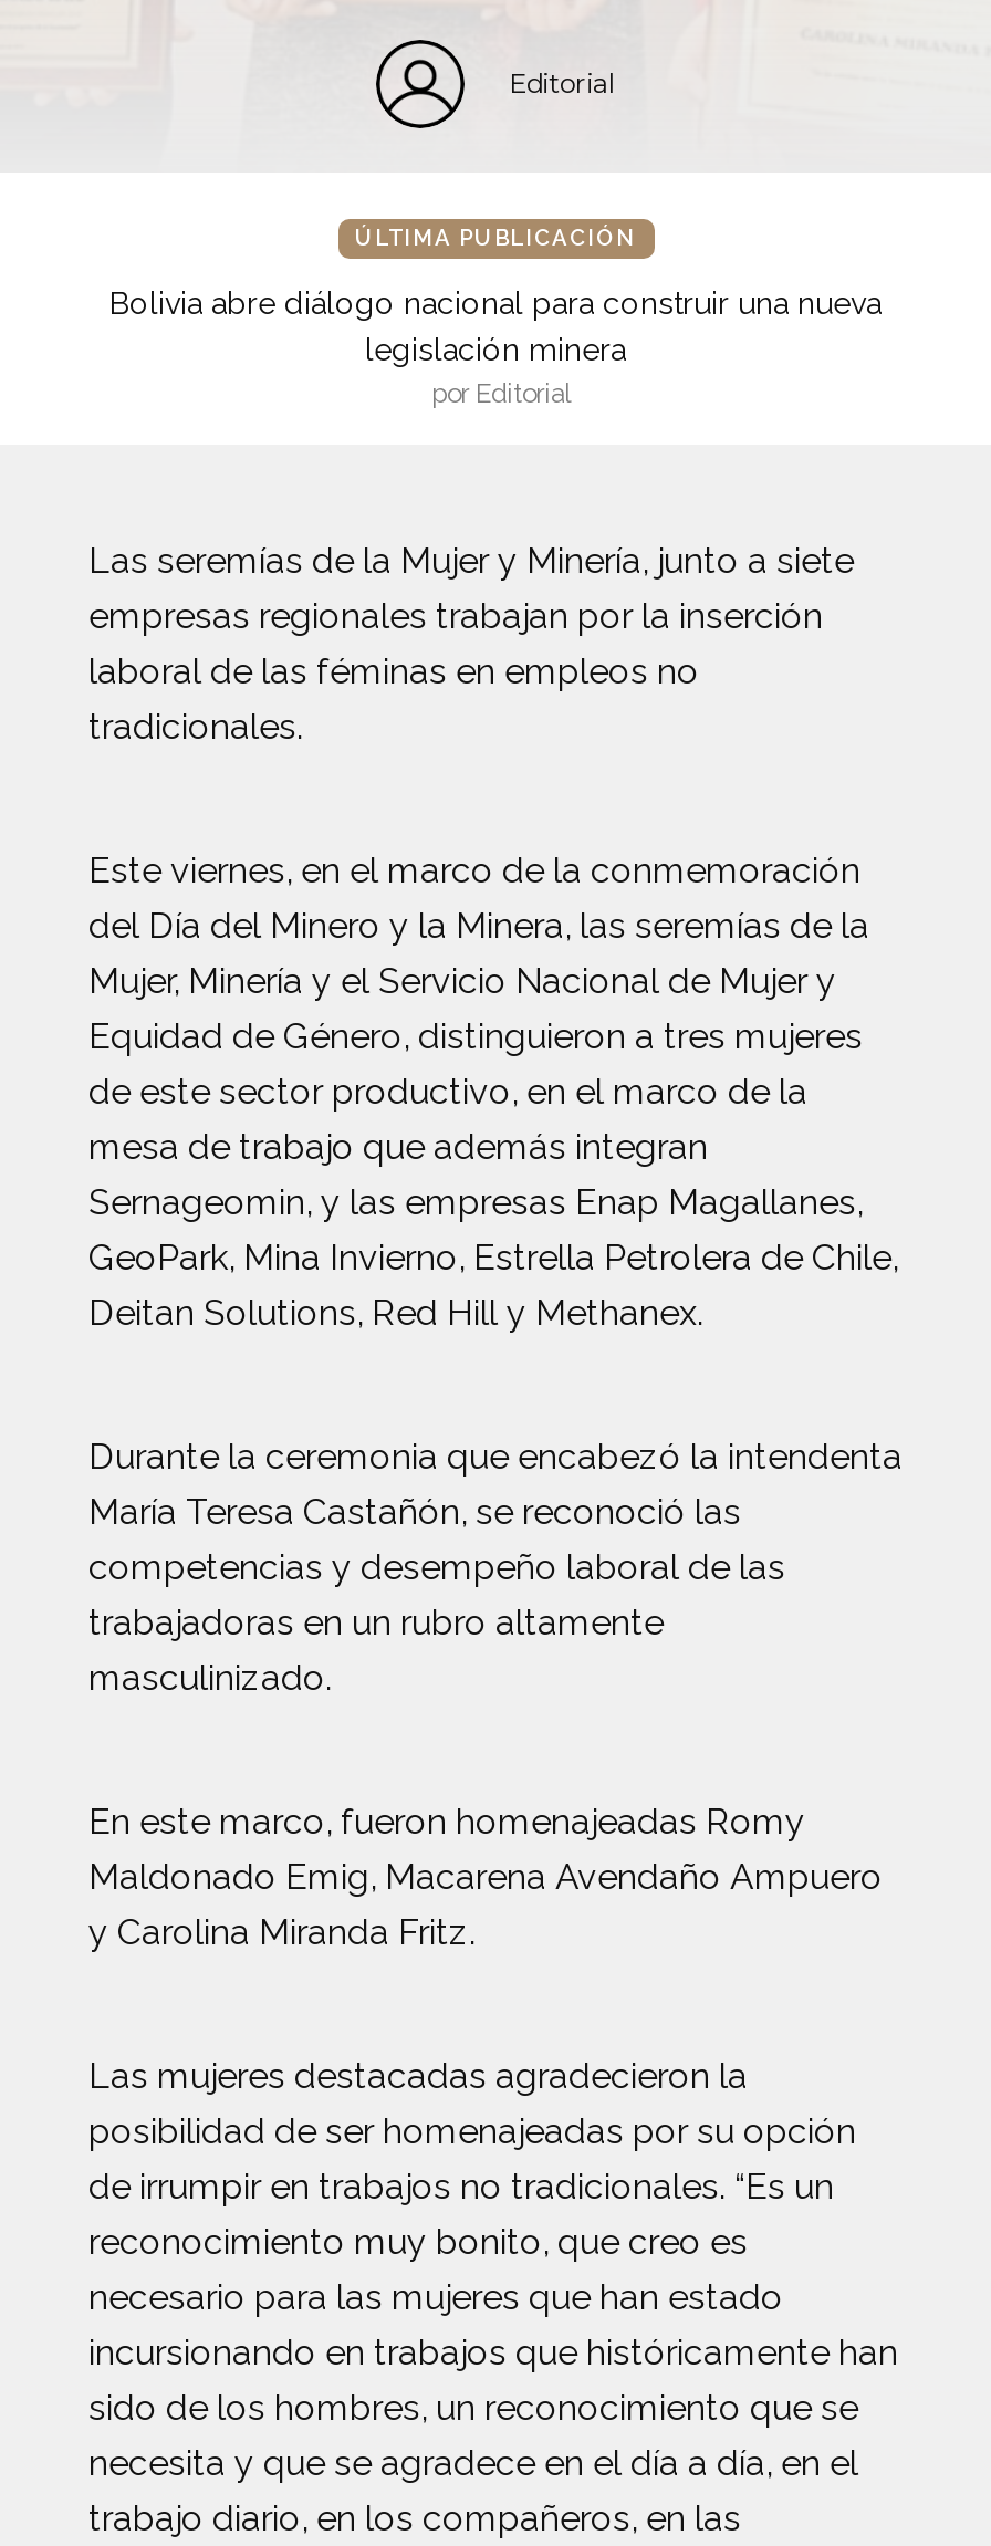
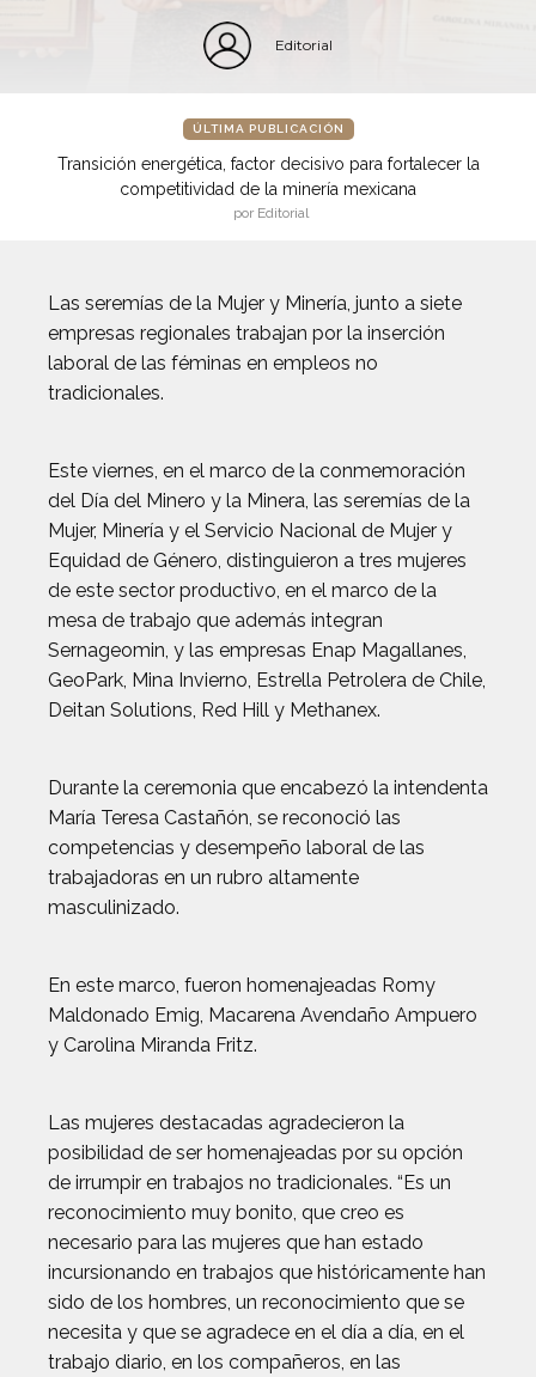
[109,285,882,367] Bolivia abre diálogo nacional para construir una nueva | legislación minera -> [57,154,479,199] Transición energética, factor decisivo para fortalecer la | competitividad de la minería mexicana

